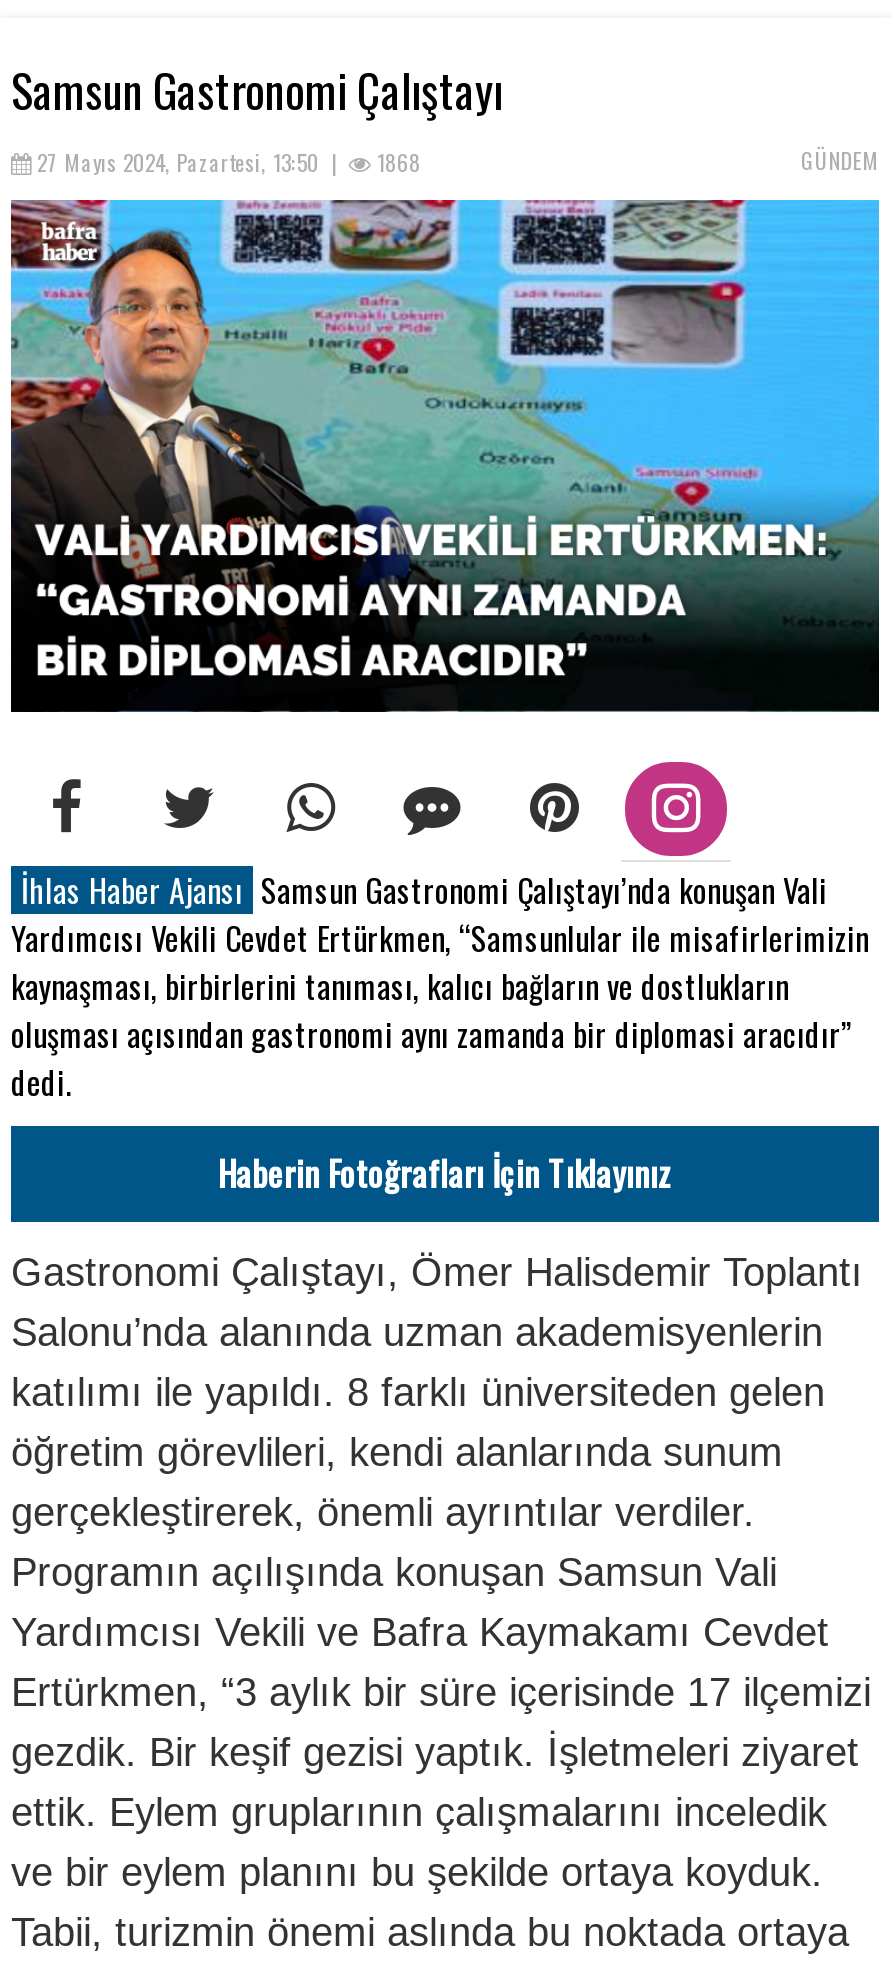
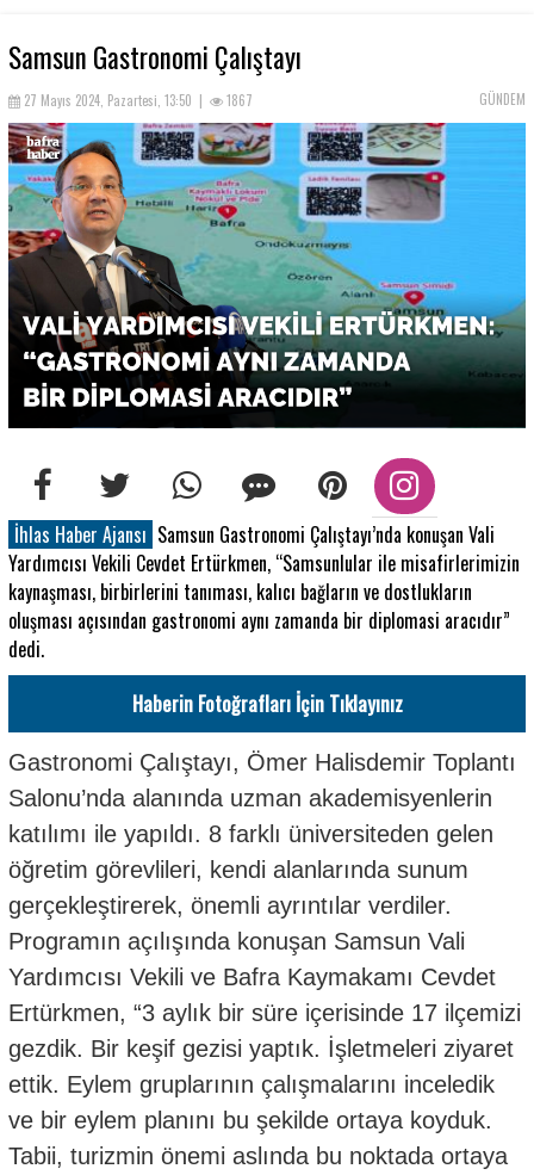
[371,146,421,178] 1868 -> [223,91,253,110] 1867

